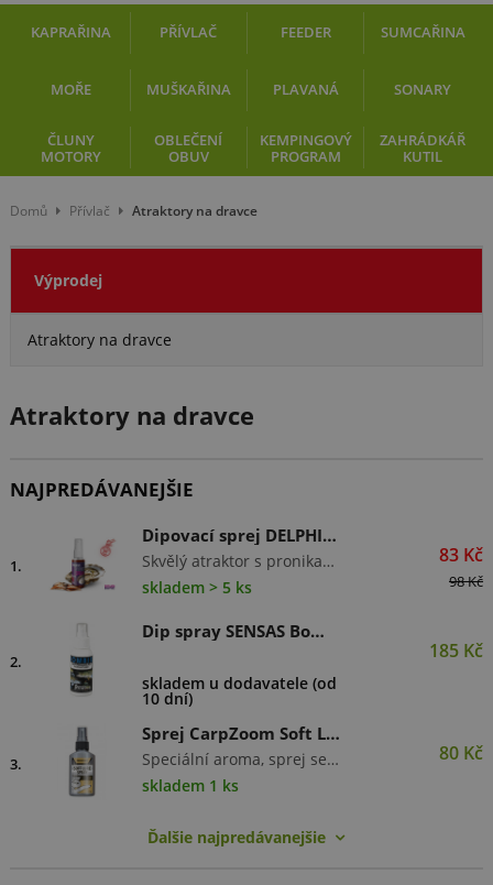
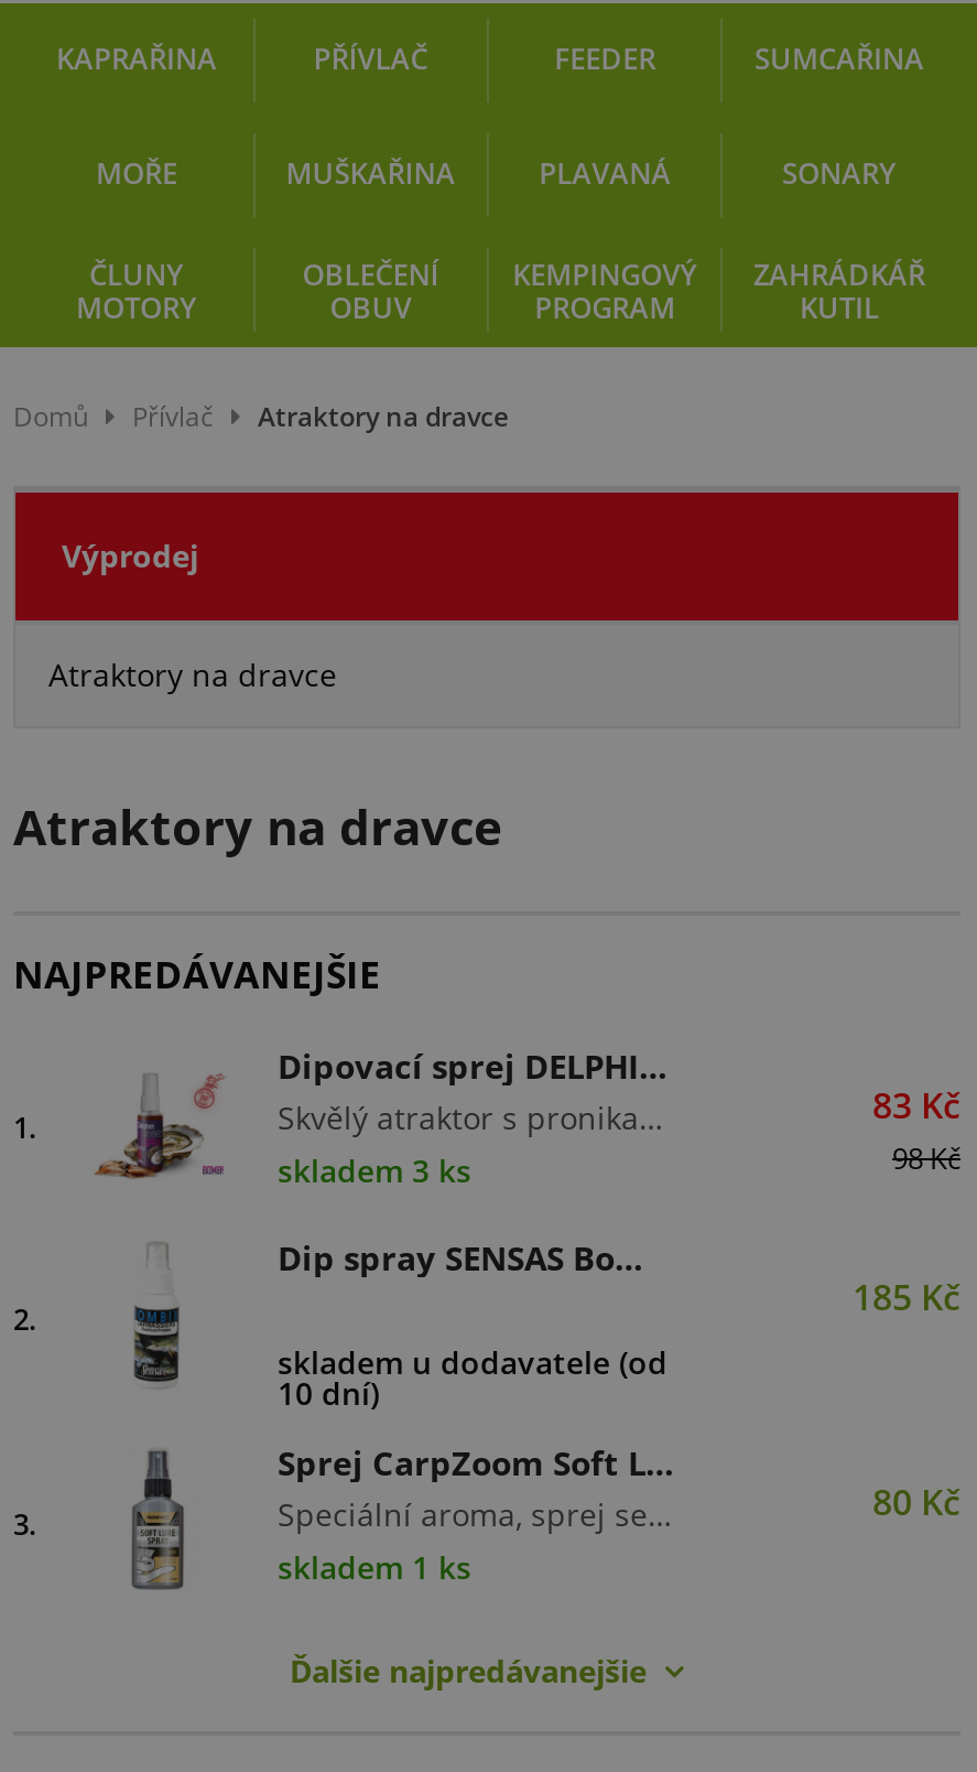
[142,577,252,598] skladem > 5 ks -> [278,1150,471,1192] skladem 3 ks

